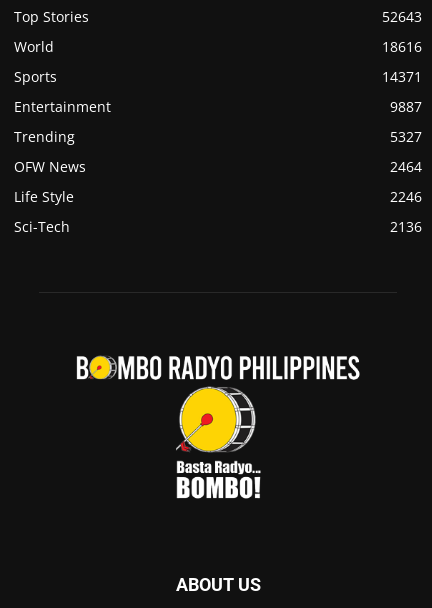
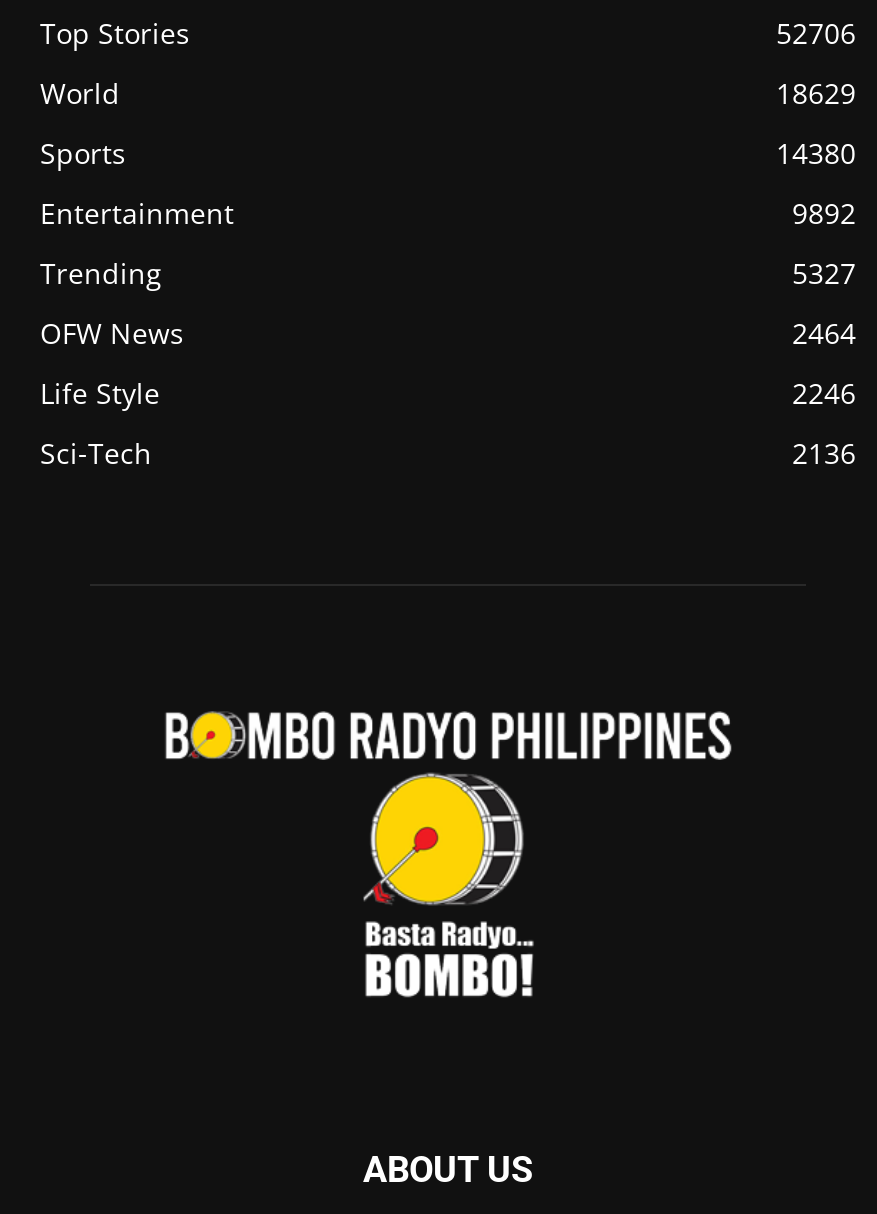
[382,7,422,26] 52643 -> [776,14,856,52] 52706
[382,37,422,56] 18616 -> [776,74,856,112] 18629
[382,67,422,86] 14371 -> [776,134,856,172] 14380
[390,97,422,116] 9887 -> [792,194,856,232] 9892

